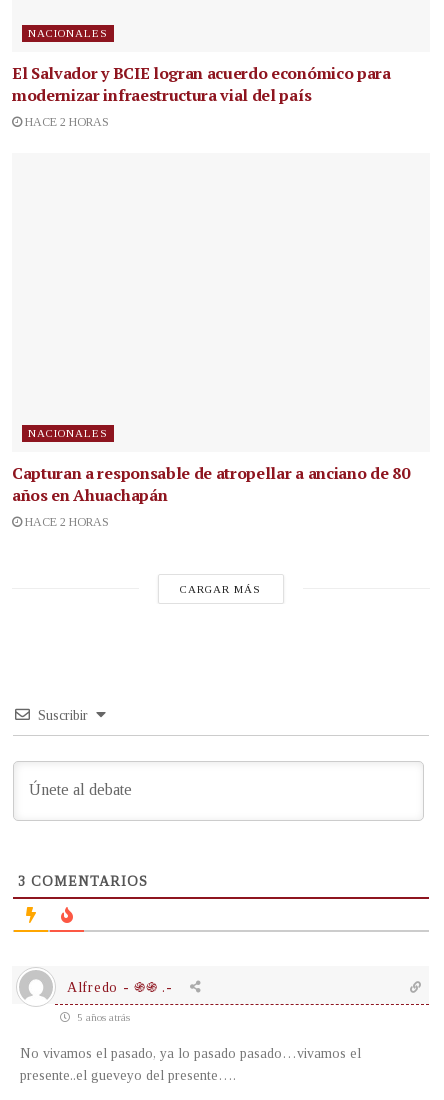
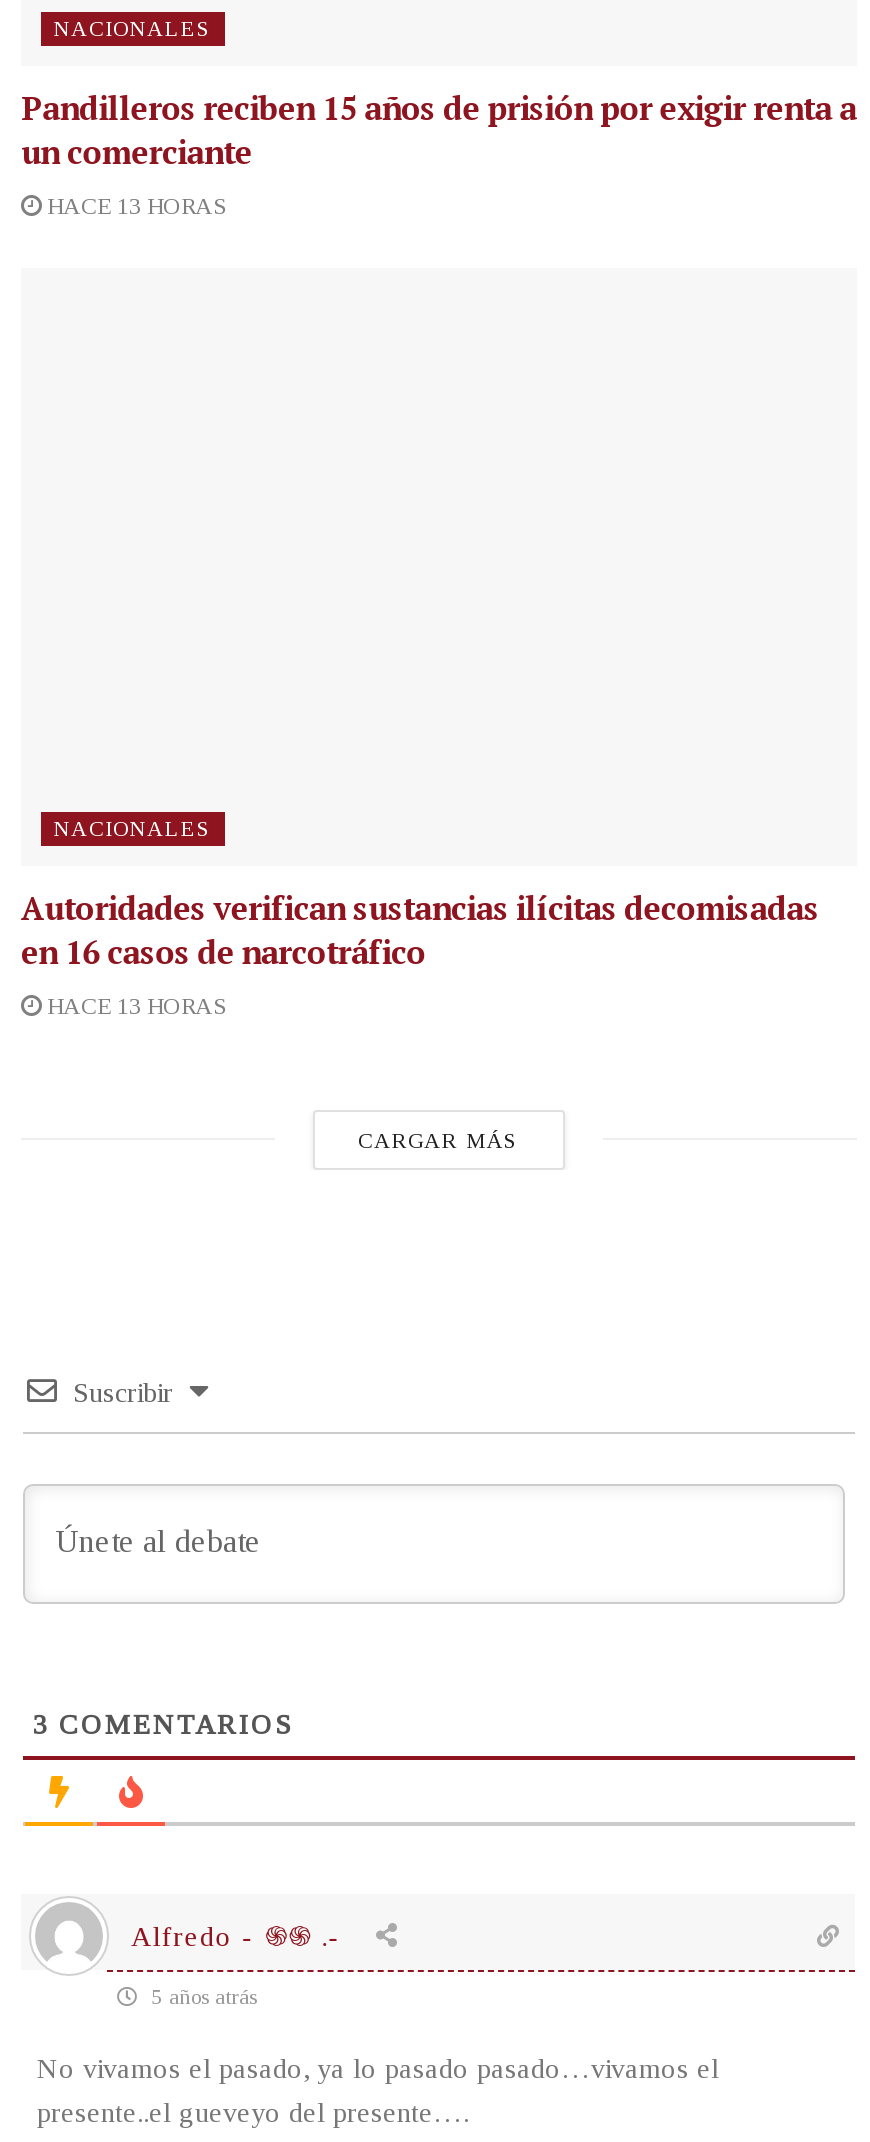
[12,62,391,129] El Salvador y BCIE logran acuerdo económico para | modernizar infraestructura vial del país | HACE 2 HORAS -> [21,85,857,219] Pandilleros reciben 15 años de prisión por exigir renta a | un comerciante | HACE 13 HORAS
[12,461,409,528] Capturan a responsable de atropellar a anciano de 80 | años en Ahuachapán | HACE 2 HORAS -> [21,885,819,1019] Autoridades verifican sustancias ilícitas decomisadas | en 16 casos de narcotráfico | HACE 13 HORAS

